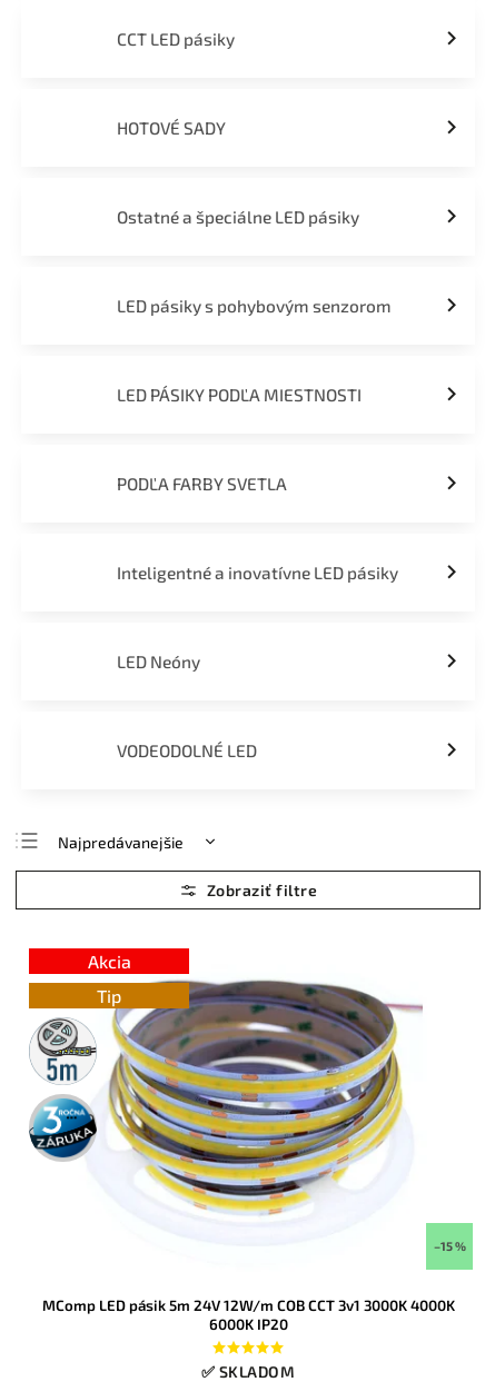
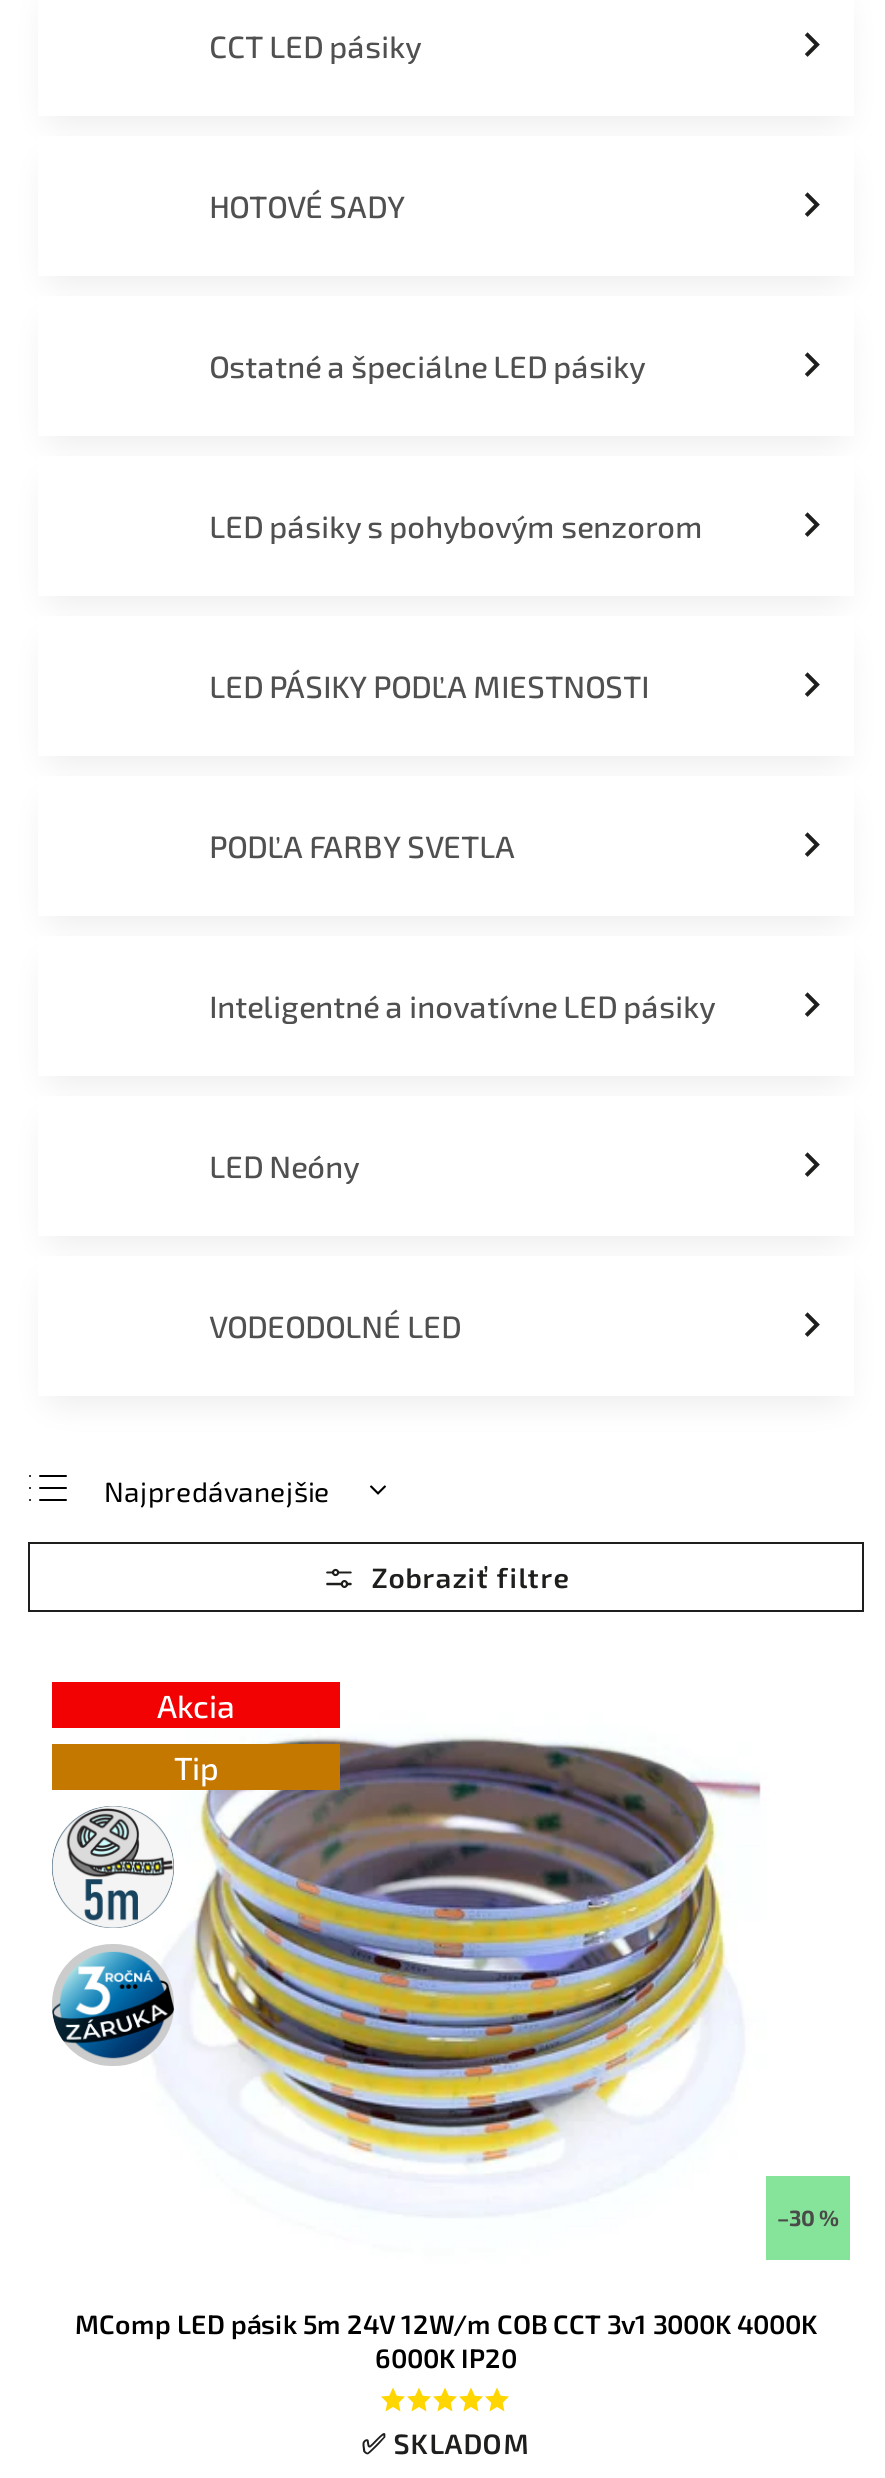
[433,1239,466,1253] –15 % -> [777,2204,839,2230] –30 %

